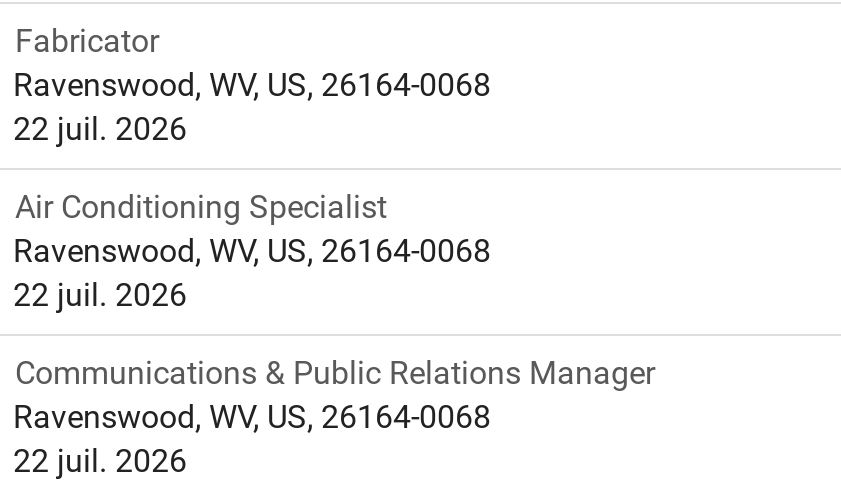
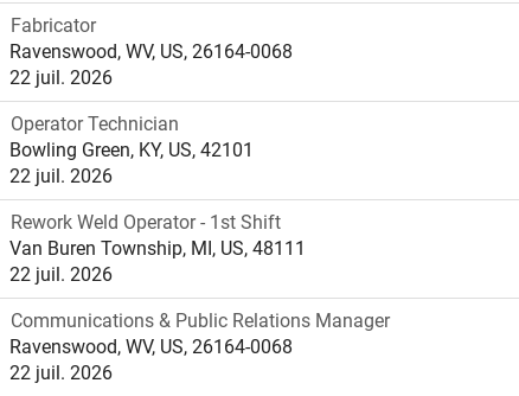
[13,188,491,270] Air Conditioning Specialist | Ravenswood, WV, US, 26164-0068 -> [9,113,306,260] Operator Technician | Bowling Green, KY, US, 42101 | 22 juil. 2026 | Rework Weld Operator - 1st Shift | Van Buren Township, MI, US, 48111

